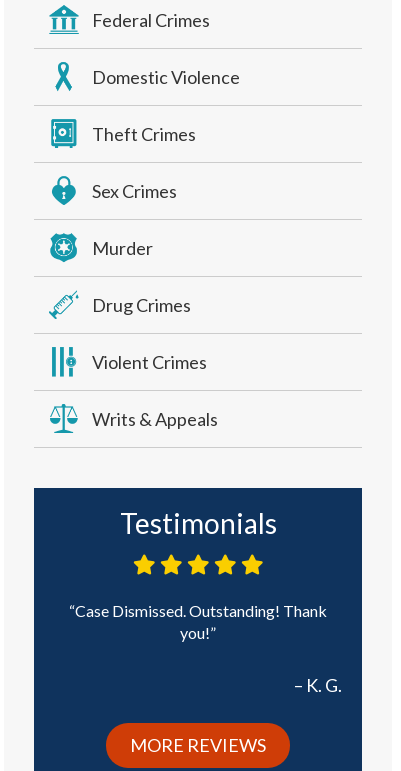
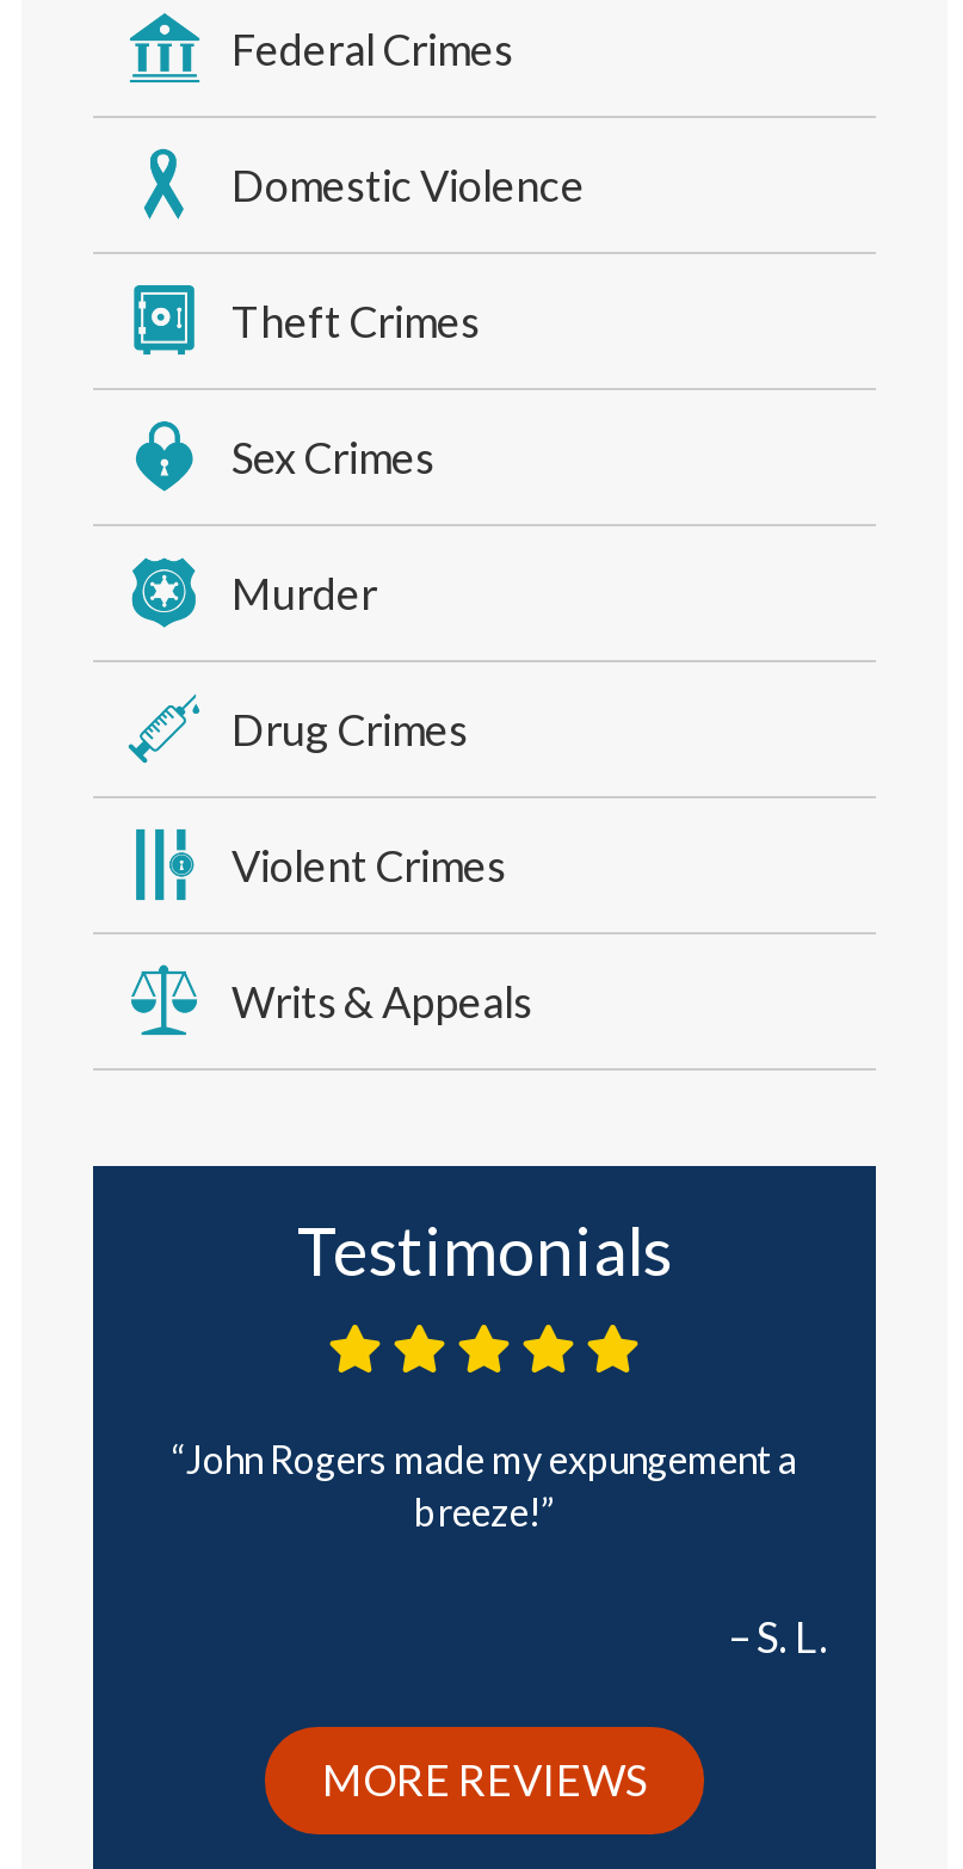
[75,601,327,642] Case Dismissed. Outstanding! Thank | you! -> [186,1436,797,1534] John Rogers made my expungement a | breeze!
[306,674,342,696] K. G. -> [757,1609,828,1662] S. L.

